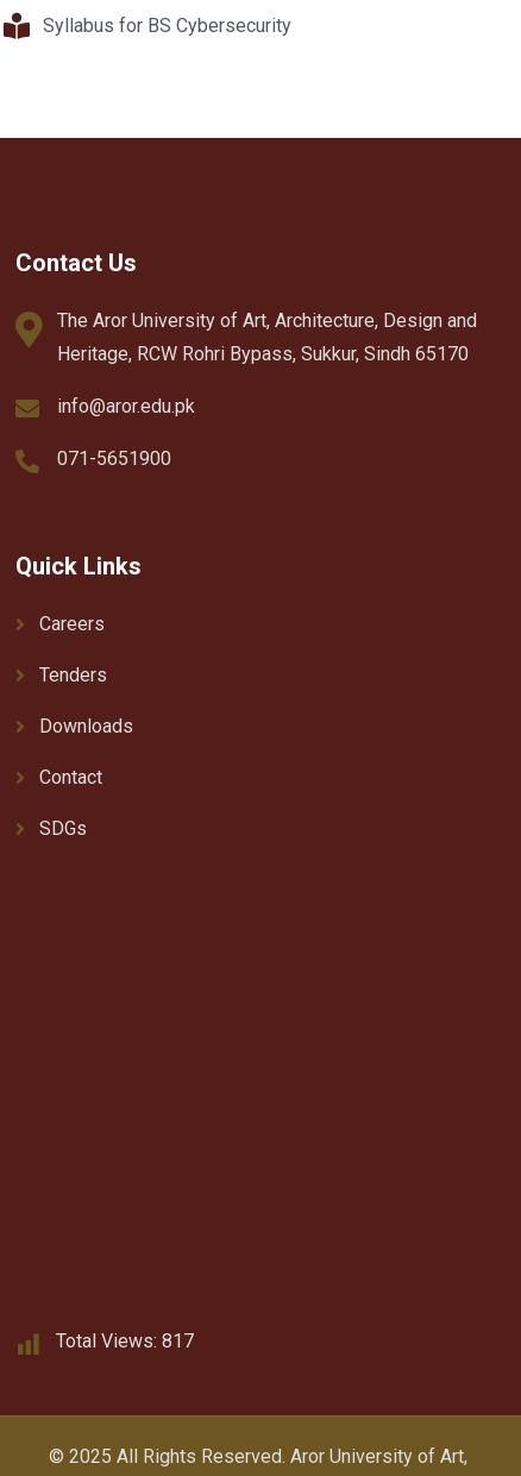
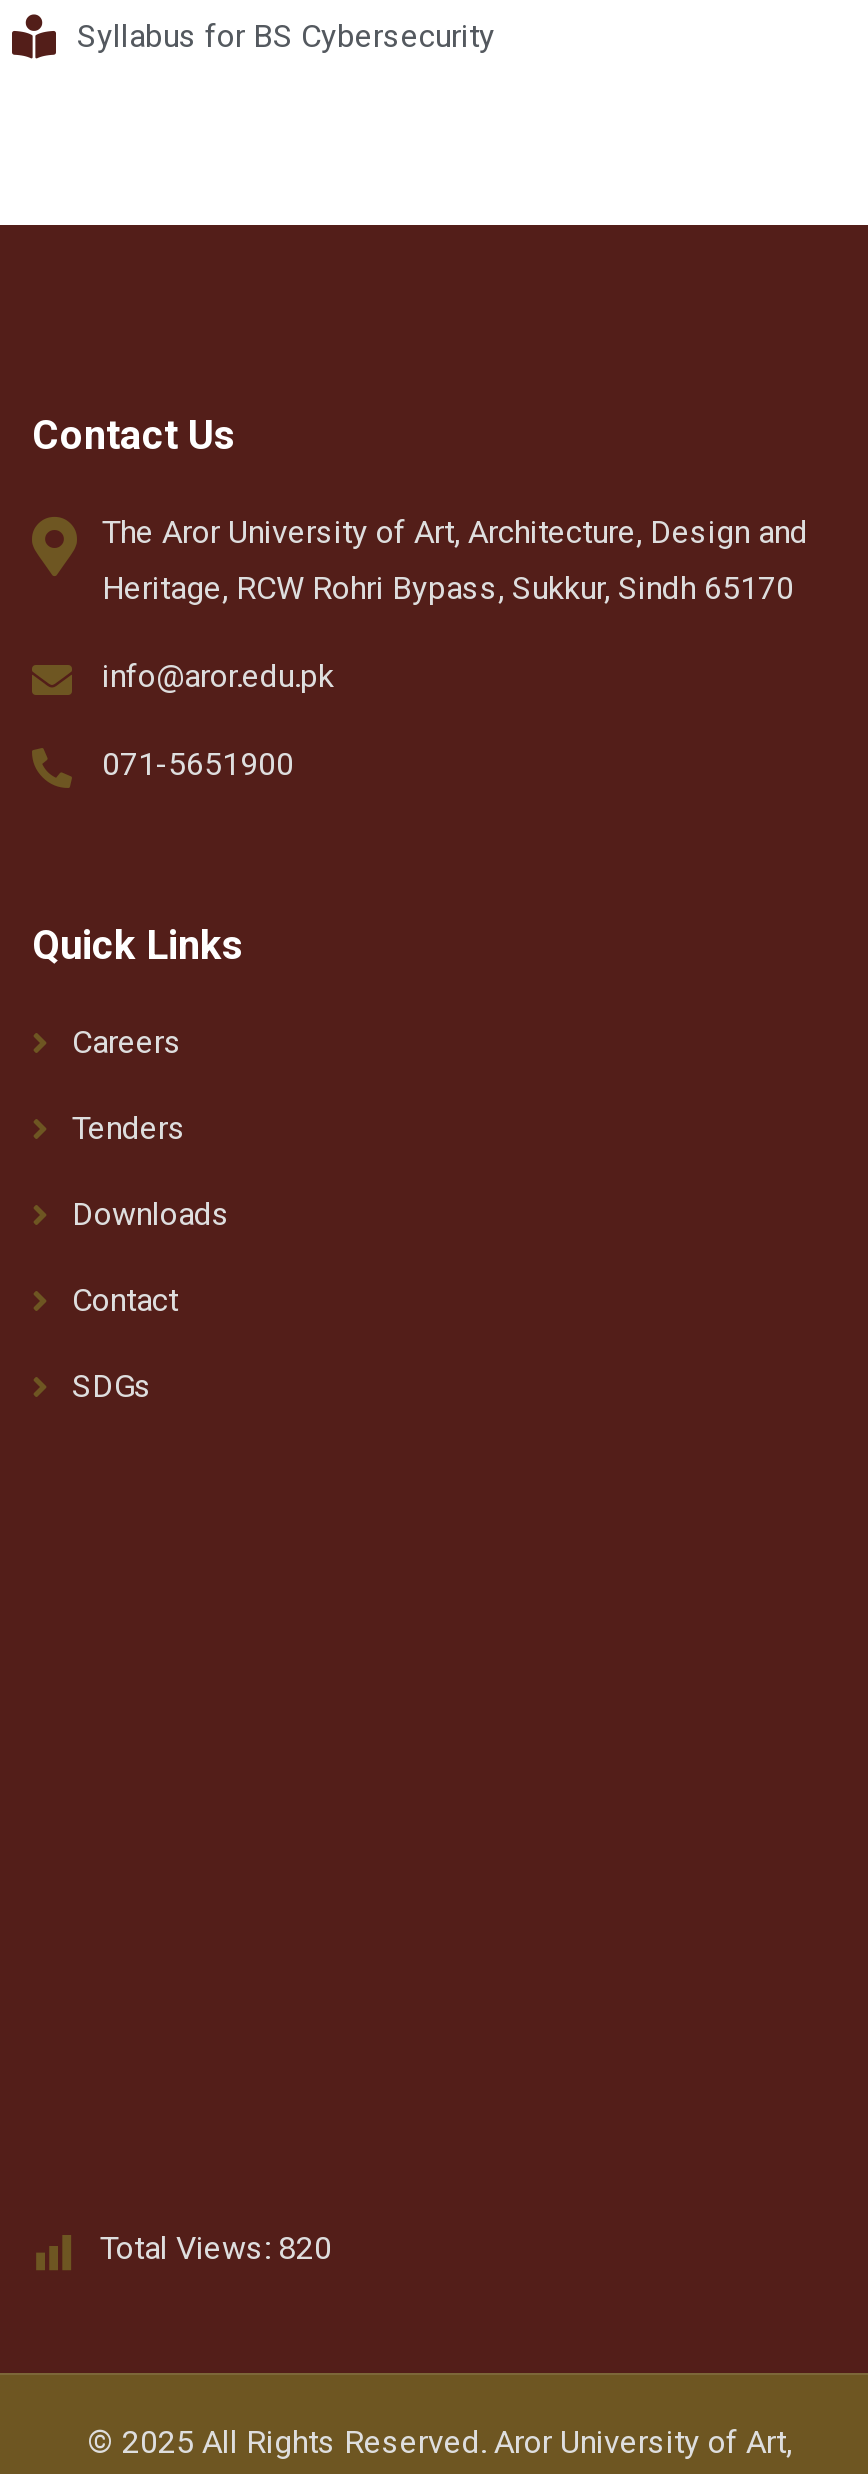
[56,1330,194,1352] Total Views: 817 -> [100,2229,332,2267] Total Views: 820

